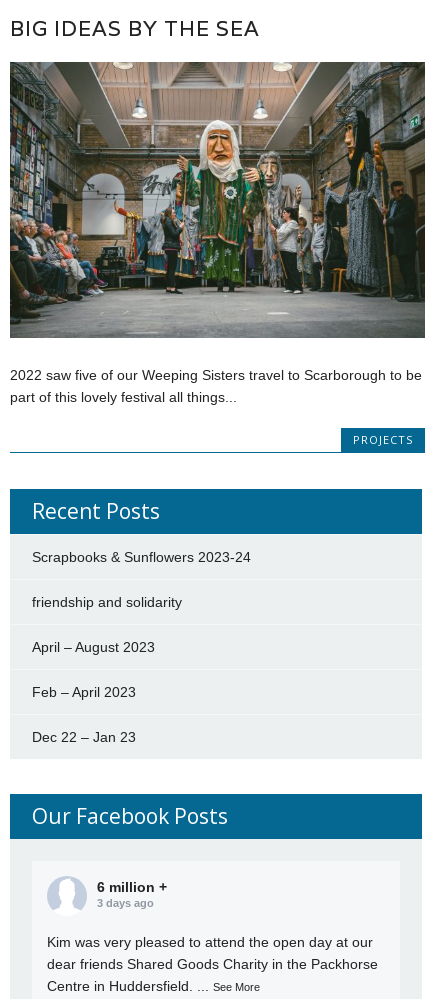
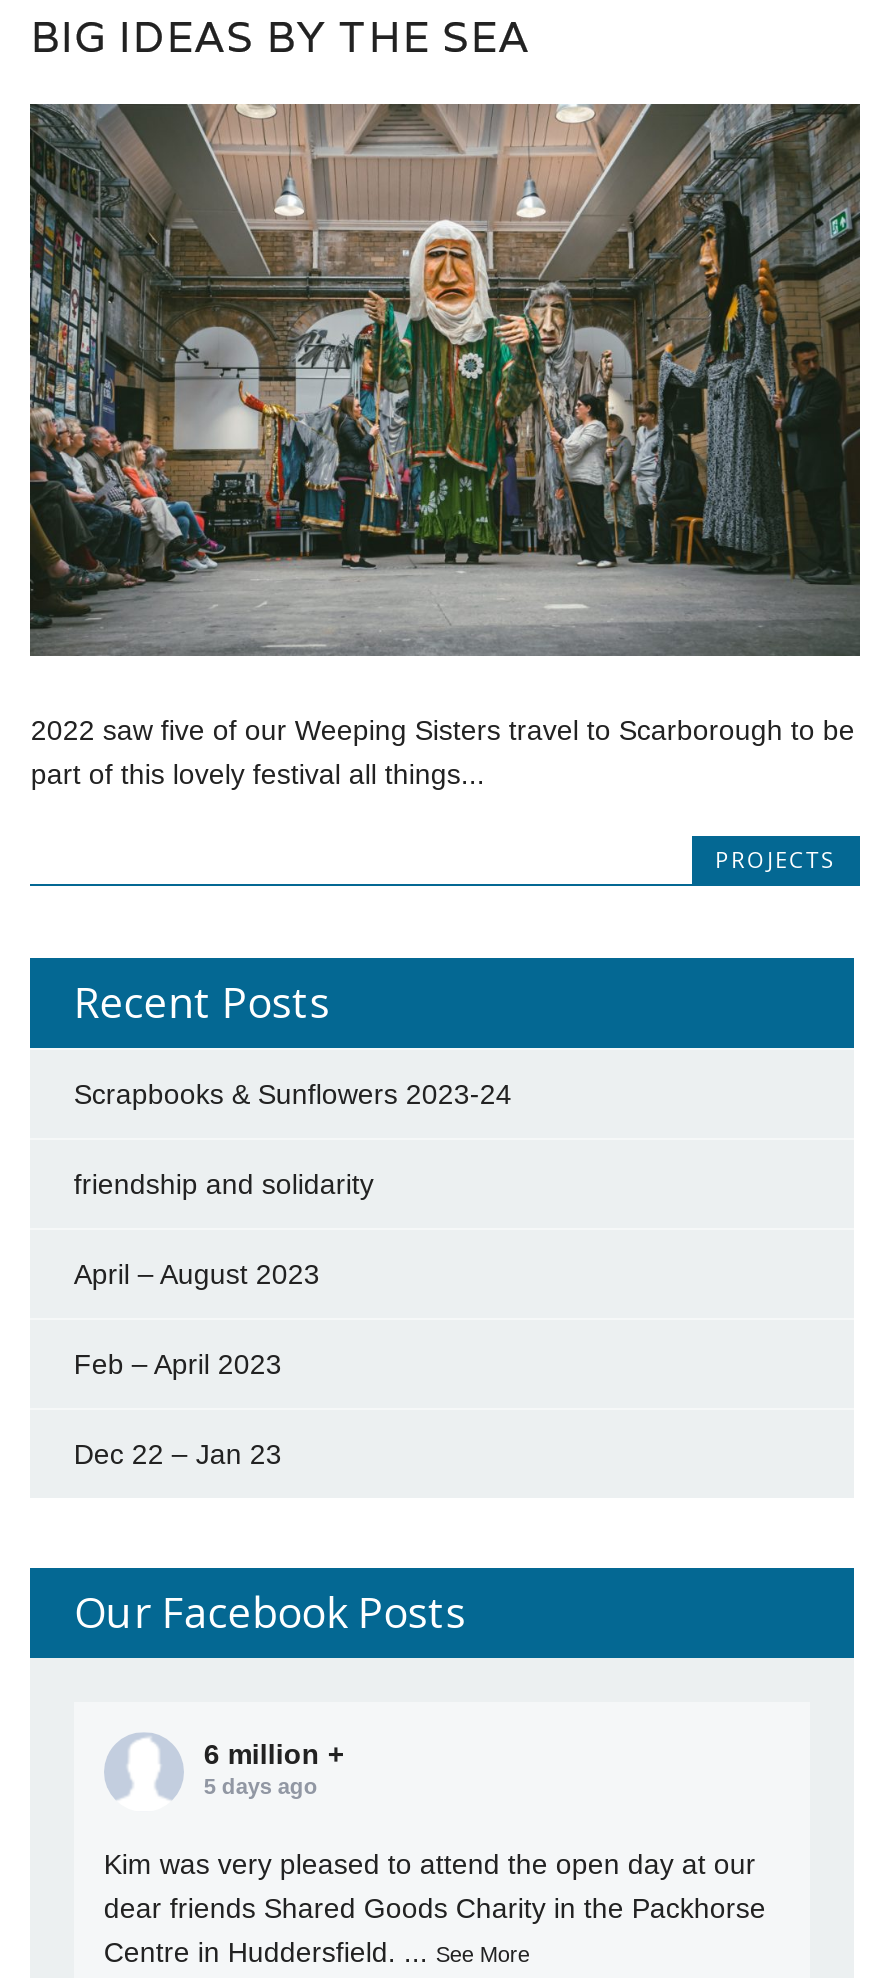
[97,897,154,909] 3 days ago -> [204,1774,318,1798] 5 days ago

